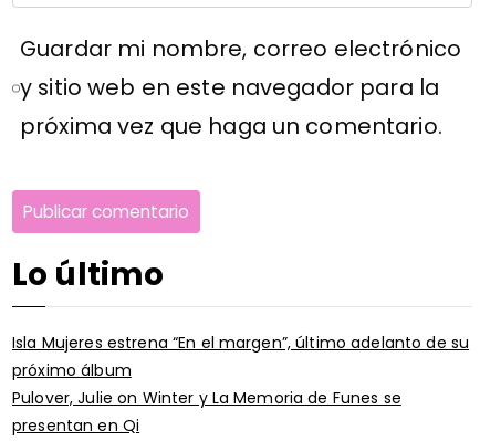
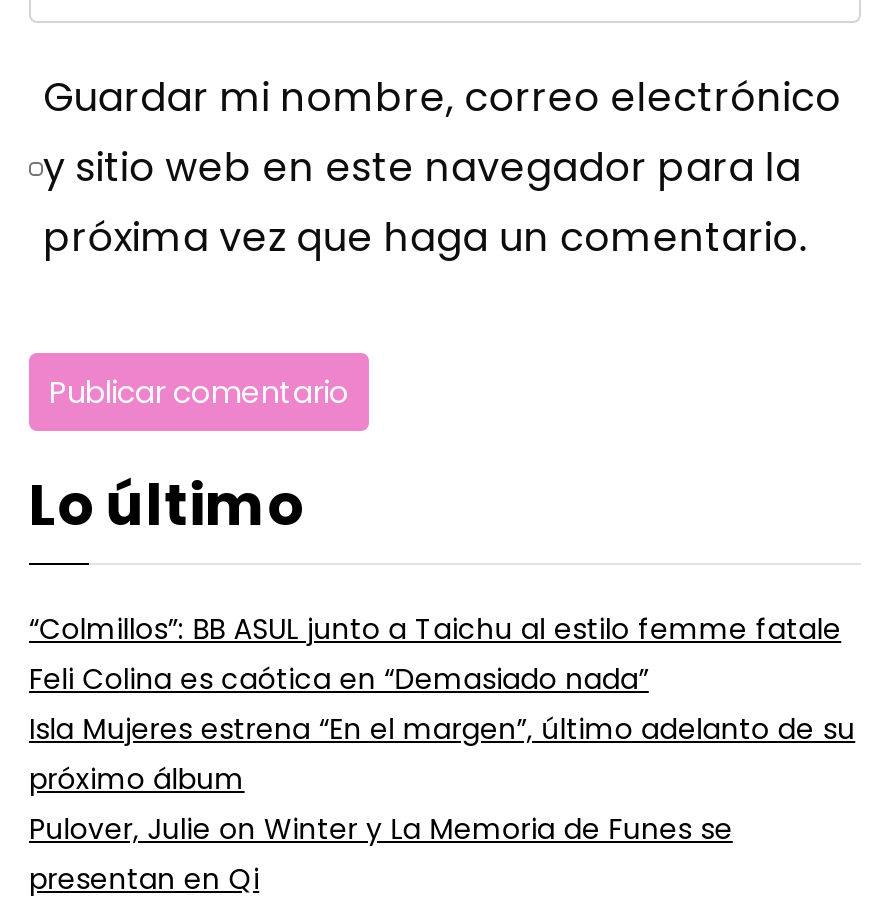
none -> [29,609,841,699] “Colmillos”: BB ASUL junto a Taichu al estilo femme fatale | Feli Colina es caótica en “Demasiado nada”

